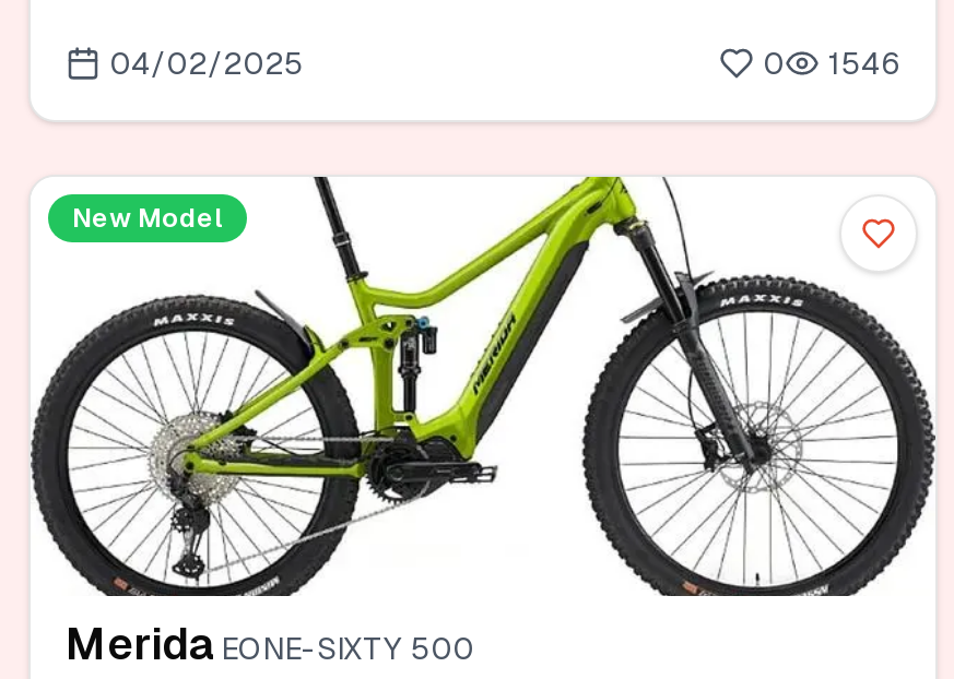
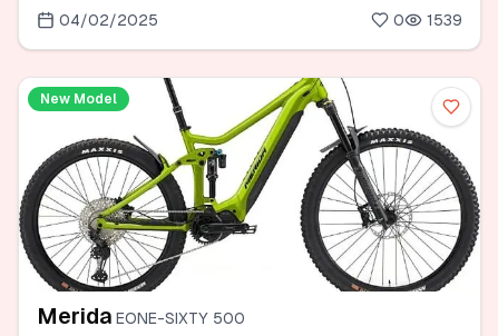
[828,46,900,81] 1546 -> [427,11,462,29] 1539

